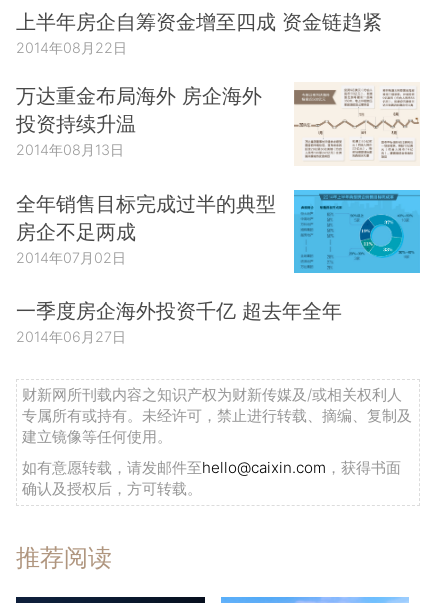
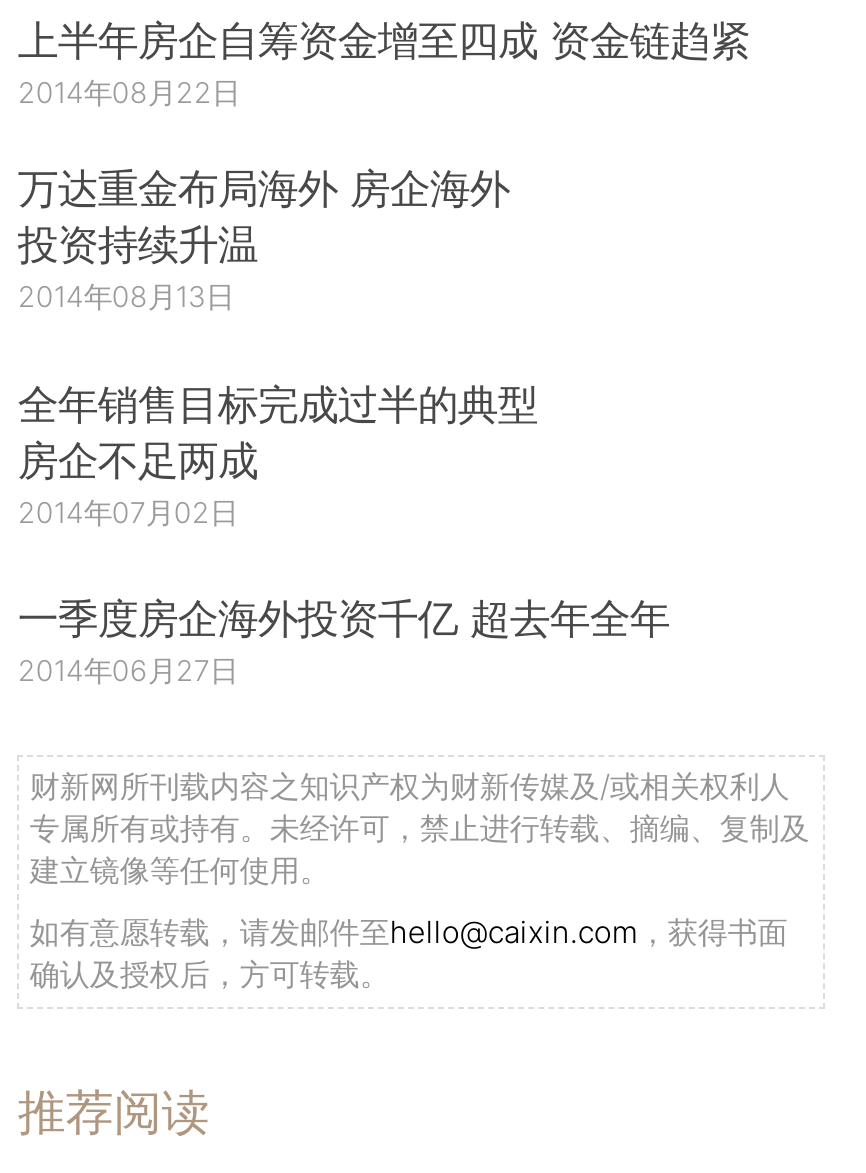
[293,84,420,164] [image] -> none
[293,189,421,274] [image] -> none

